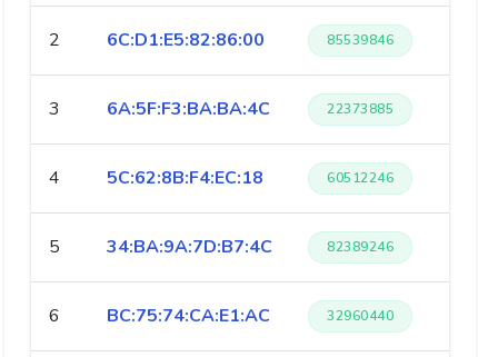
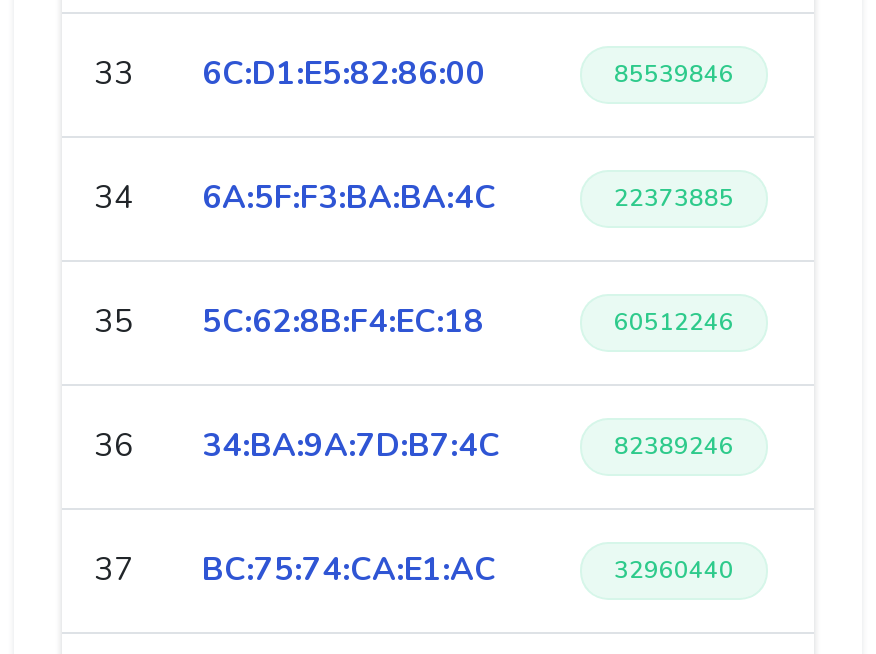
[49,28,265,52] 2 6C:D1:E5:82:86:00 -> [94,52,486,96] 33 6C:D1:E5:82:86:00
[49,97,270,121] 3 6A:5F:F3:BA:BA:4C -> [94,176,496,220] 34 6A:5F:F3:BA:BA:4C
[49,166,263,190] 4 5C:62:8B:F4:EC:18 -> [94,300,484,344] 35 5C:62:8B:F4:EC:18
[49,235,272,259] 5 34:BA:9A:7D:B7:4C -> [94,424,500,468] 36 34:BA:9A:7D:B7:4C
[49,304,270,328] 6 BC:75:74:CA:E1:AC -> [94,548,496,592] 37 BC:75:74:CA:E1:AC

